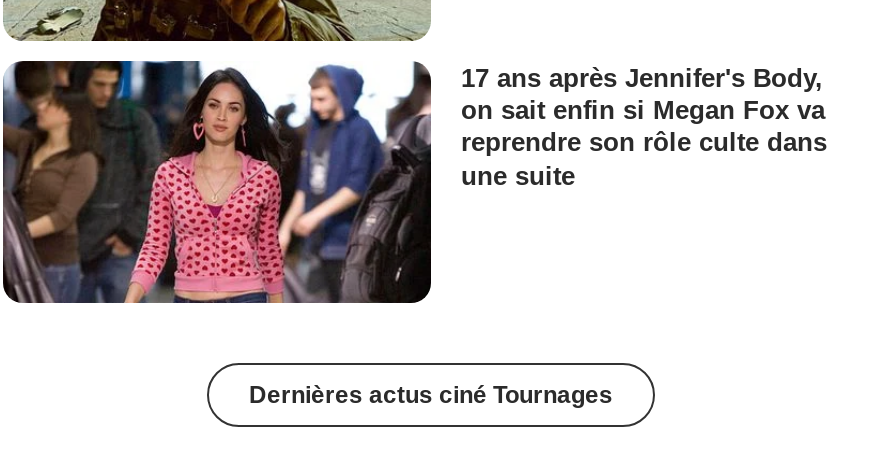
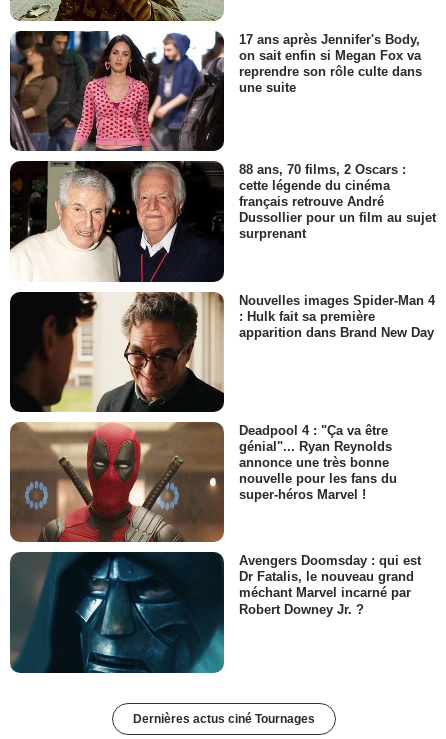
none -> [10,160,436,283] [image] | 88 ans, 70 films, 2 Oscars : | cette légende du cinéma | français retrouve André | Dussollier pour un film au sujet | surprenant
none -> [10,291,435,413] [image] | Nouvelles images Spider-Man 4 | : Hulk fait sa première | apparition dans Brand New Day
none -> [10,421,397,543] [image] | Deadpool 4 : "Ça va être | génial"... Ryan Reynolds | annonce une très bonne | nouvelle pour les fans du | super-héros Marvel !
none -> [10,551,421,674] [image] | Avengers Doomsday : qui est | Dr Fatalis, le nouveau grand | méchant Marvel incarné par | Robert Downey Jr. ?

